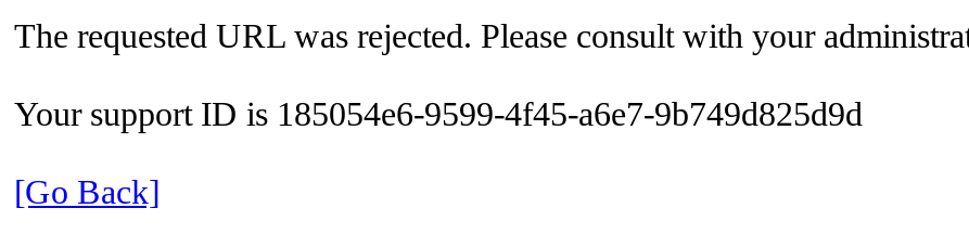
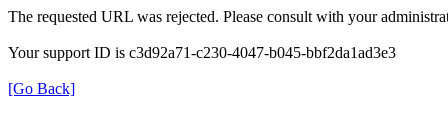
[14,95,863,132] Your support ID is 185054e6-9599-4f45-a6e7-9b749d825d9d -> [8,44,396,61] Your support ID is c3d92a71-c230-4047-b045-bbf2da1ad3e3

